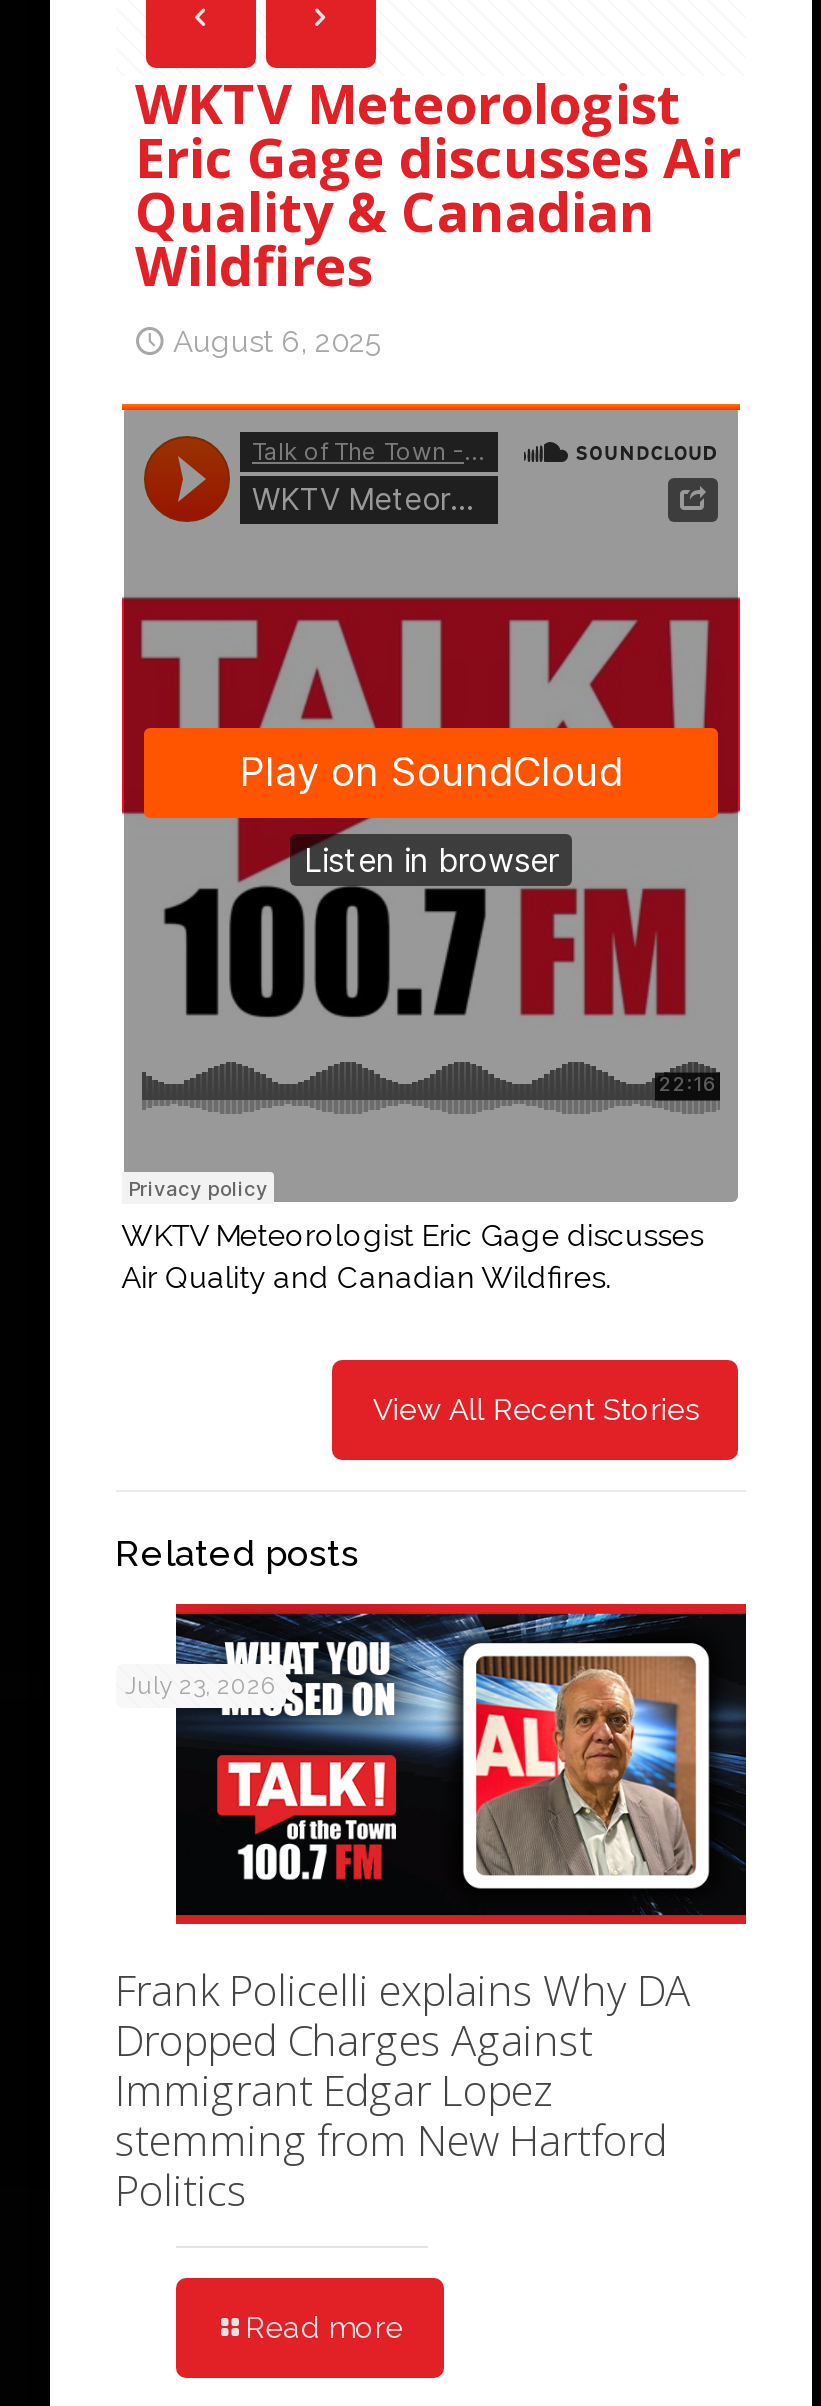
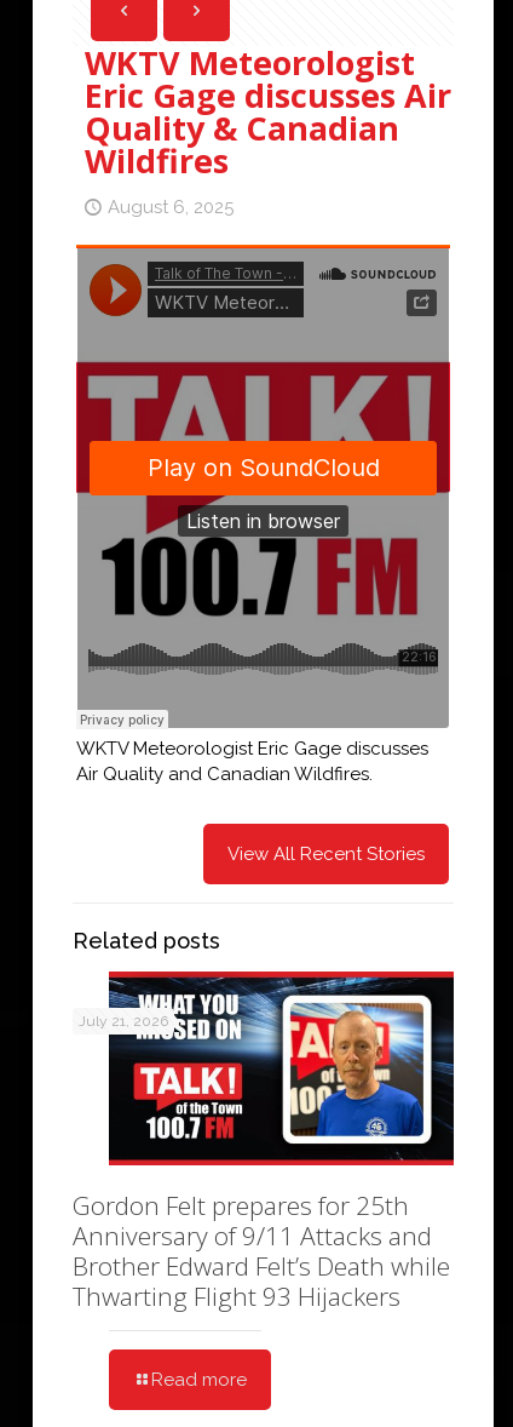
[474,1654,696,1876] [image] -> [289,1002,425,1137] [image]
[125,1671,275,1699] July 23, 2026 -> [78,1012,168,1029] July 21, 2026
[115,1962,691,2218] Frank Policelli explains Why DA | Dropped Charges Against | Immigrant Edgar Lopez | stemming from New Hartford | Politics -> [72,1188,449,1313] Gordon Felt prepares for 25th | Anniversary of 9/11 Attacks and | Brother Edward Felt’s Death while | Thwarting Flight 93 Hijackers

